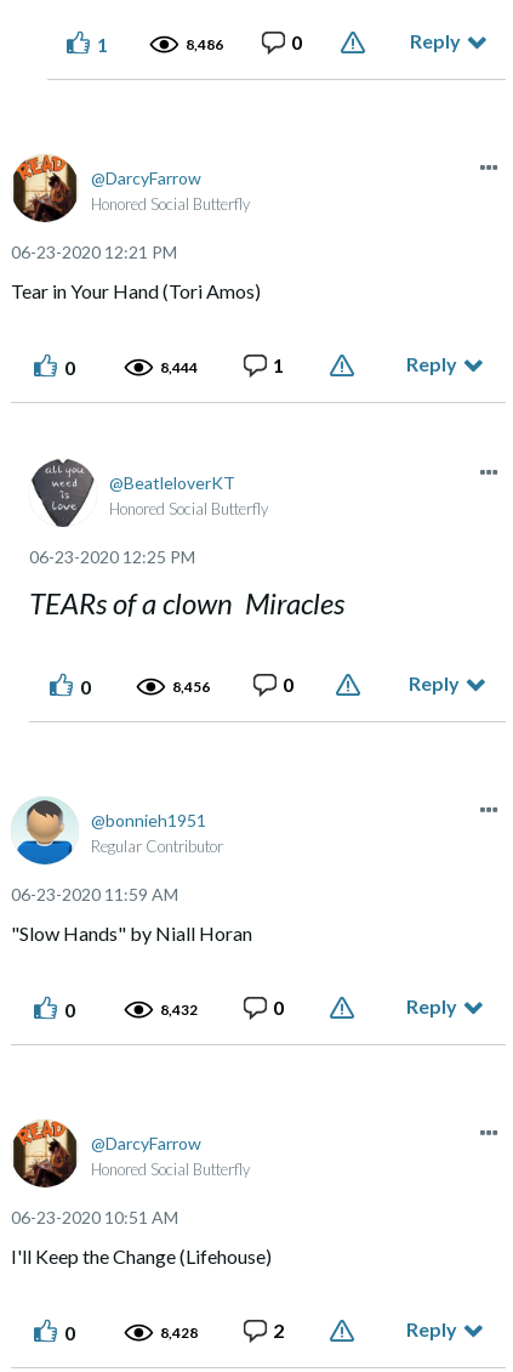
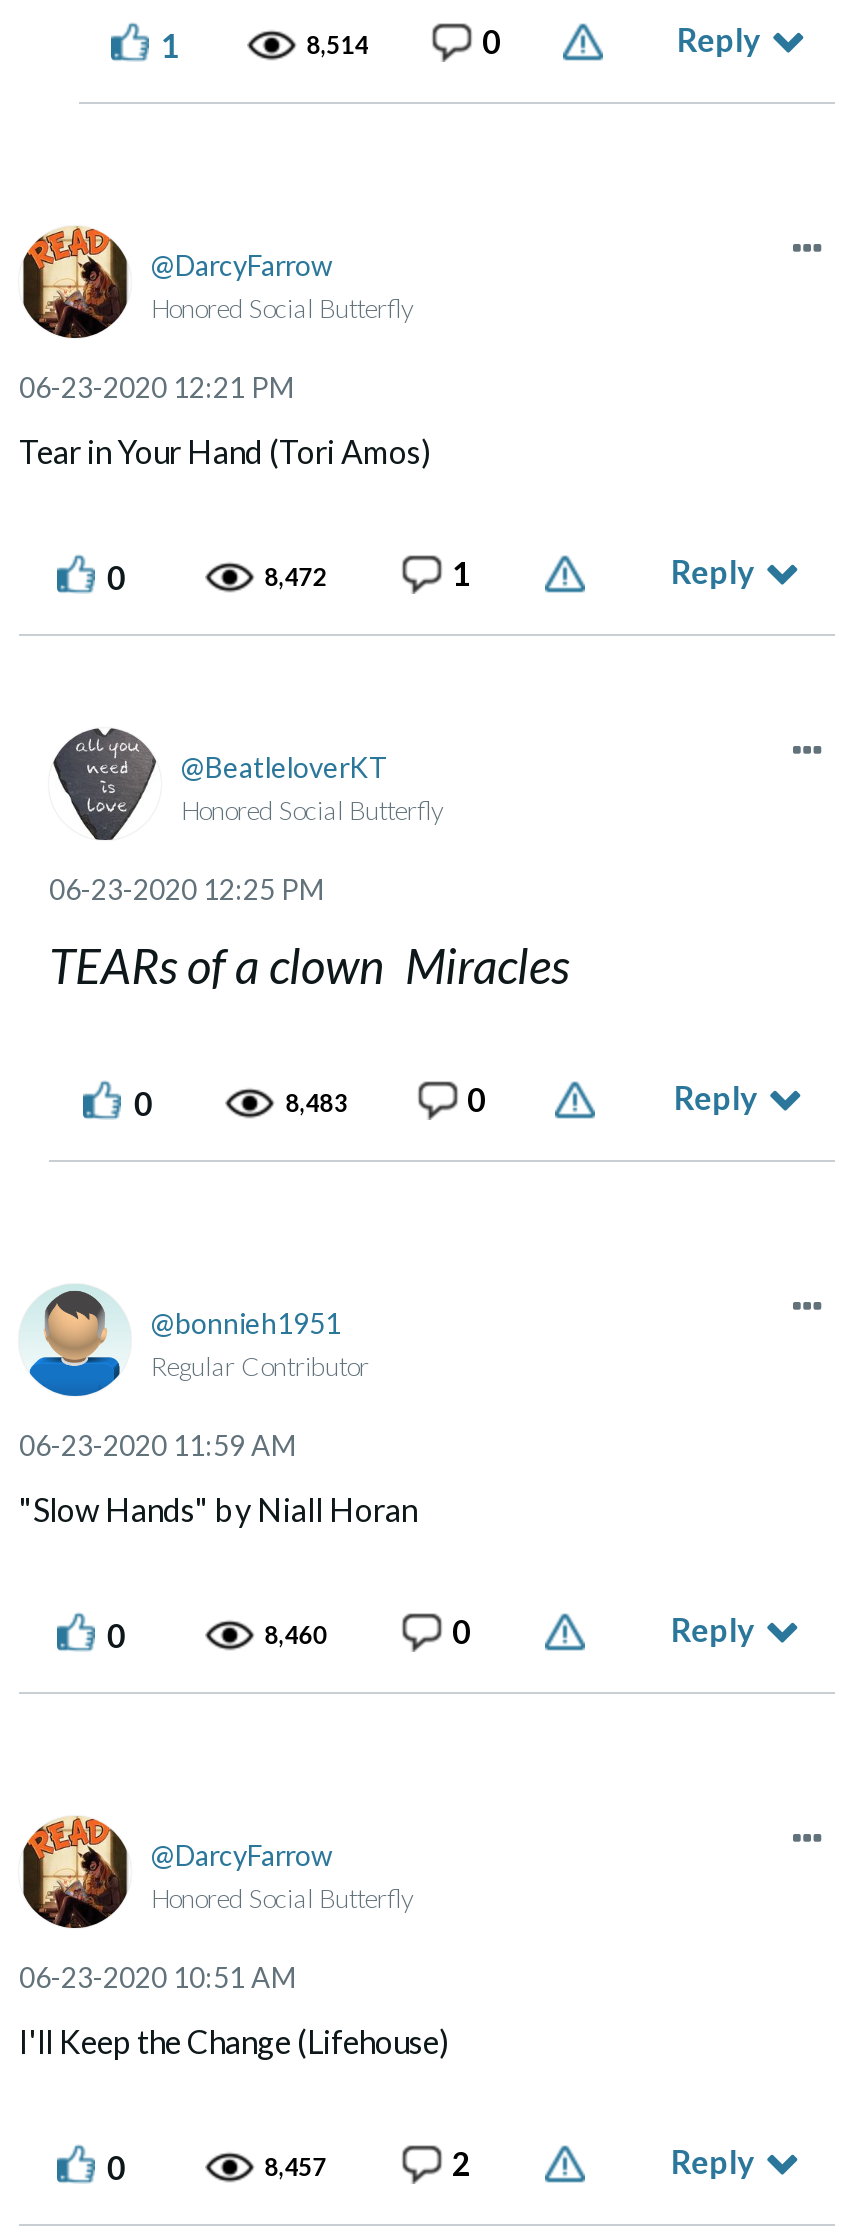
[185,35,223,53] 8,486 -> [306,29,368,59] 8,514
[160,358,197,376] 8,444 -> [264,561,326,591] 8,472
[172,677,210,695] 8,456 -> [285,1087,347,1117] 8,483
[160,1000,197,1018] 8,432 -> [264,1619,326,1649] 8,460
[160,1323,197,1341] 8,428 -> [264,2151,326,2181] 8,457

